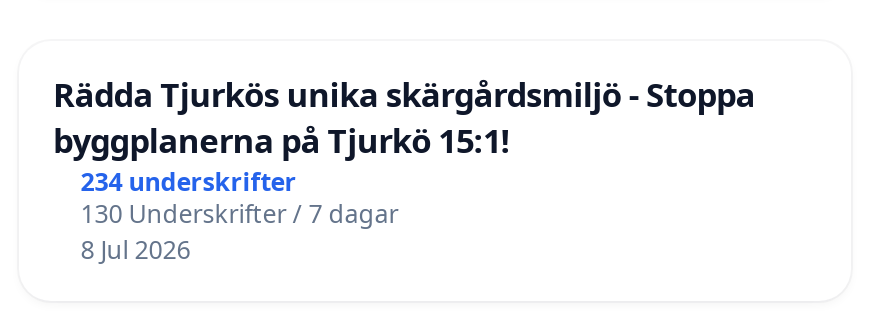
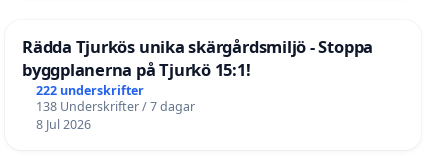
[81,165,297,199] 234 underskrifter -> [36,82,144,99] 222 underskrifter
[81,197,399,231] 130 Underskrifter / 7 dagar -> [36,98,195,115] 138 Underskrifter / 7 dagar

